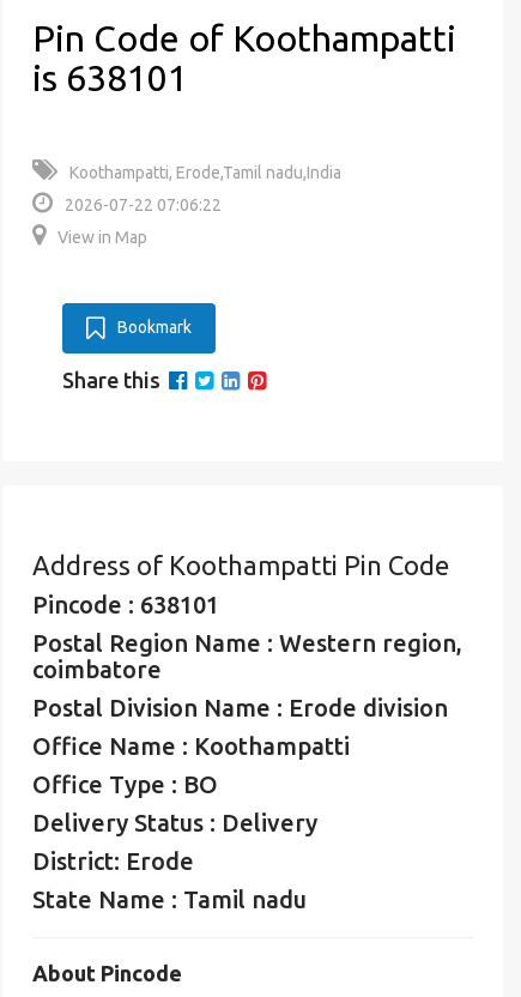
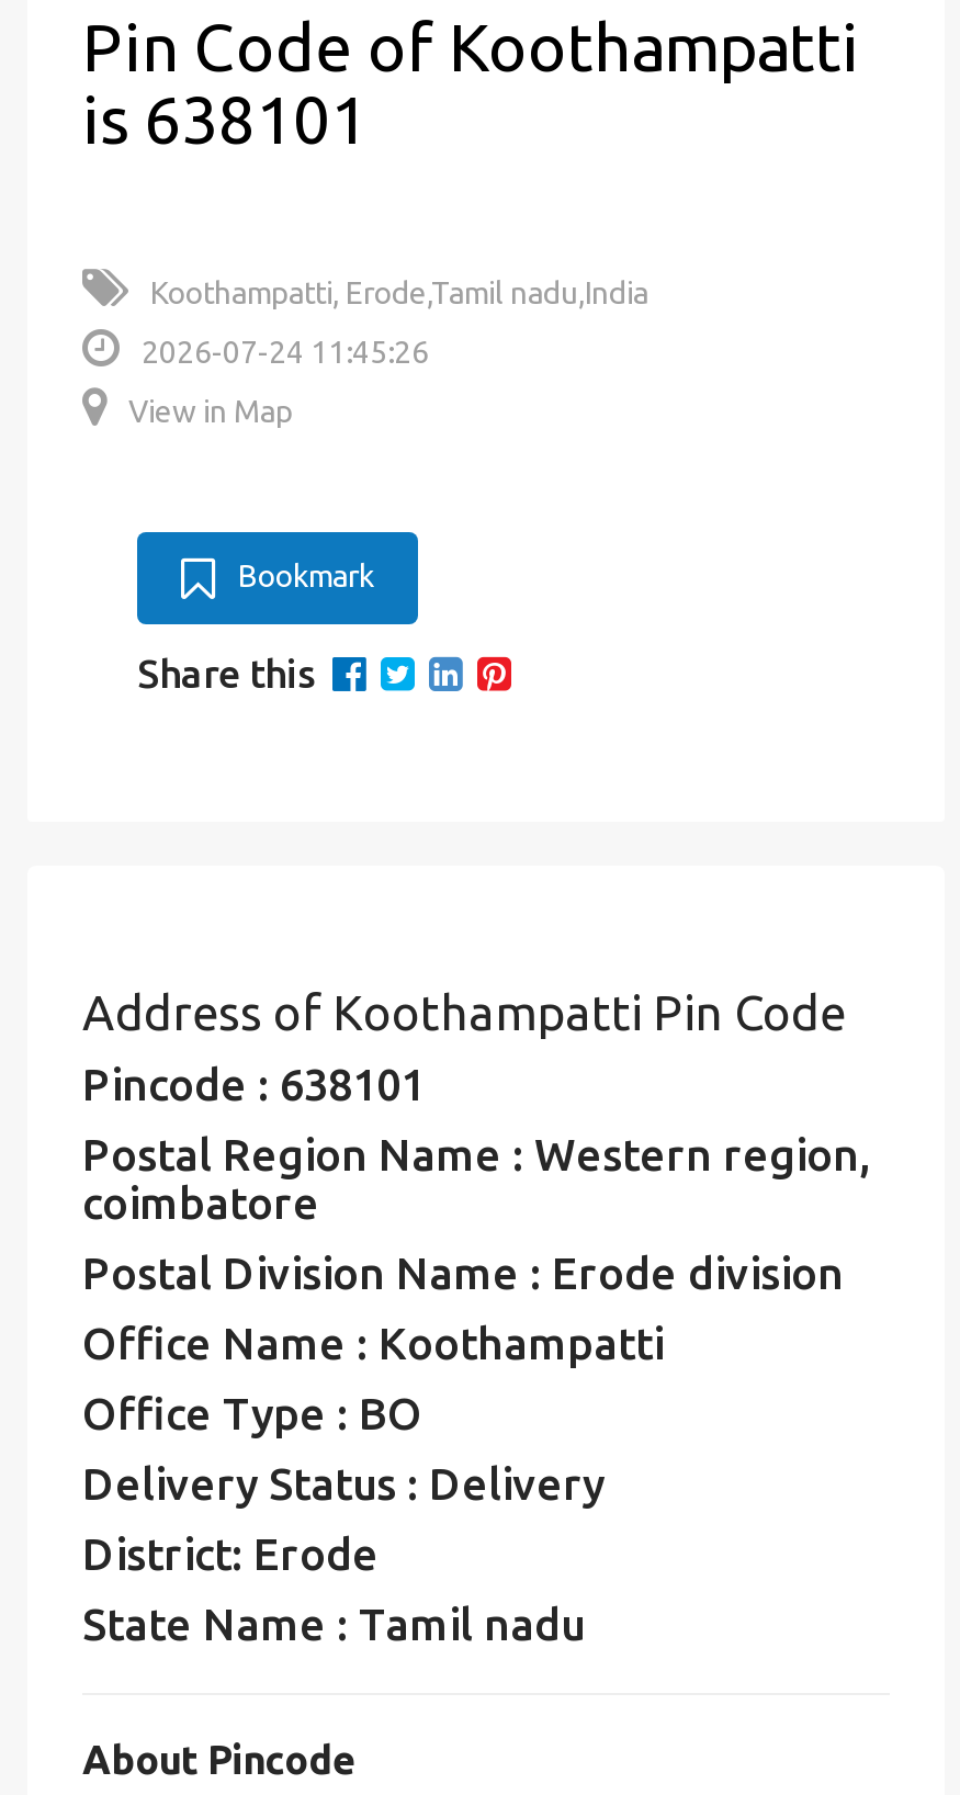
[65,195,222,214] 2026-07-22 07:06:22 -> [142,335,429,370] 2026-07-24 11:45:26

